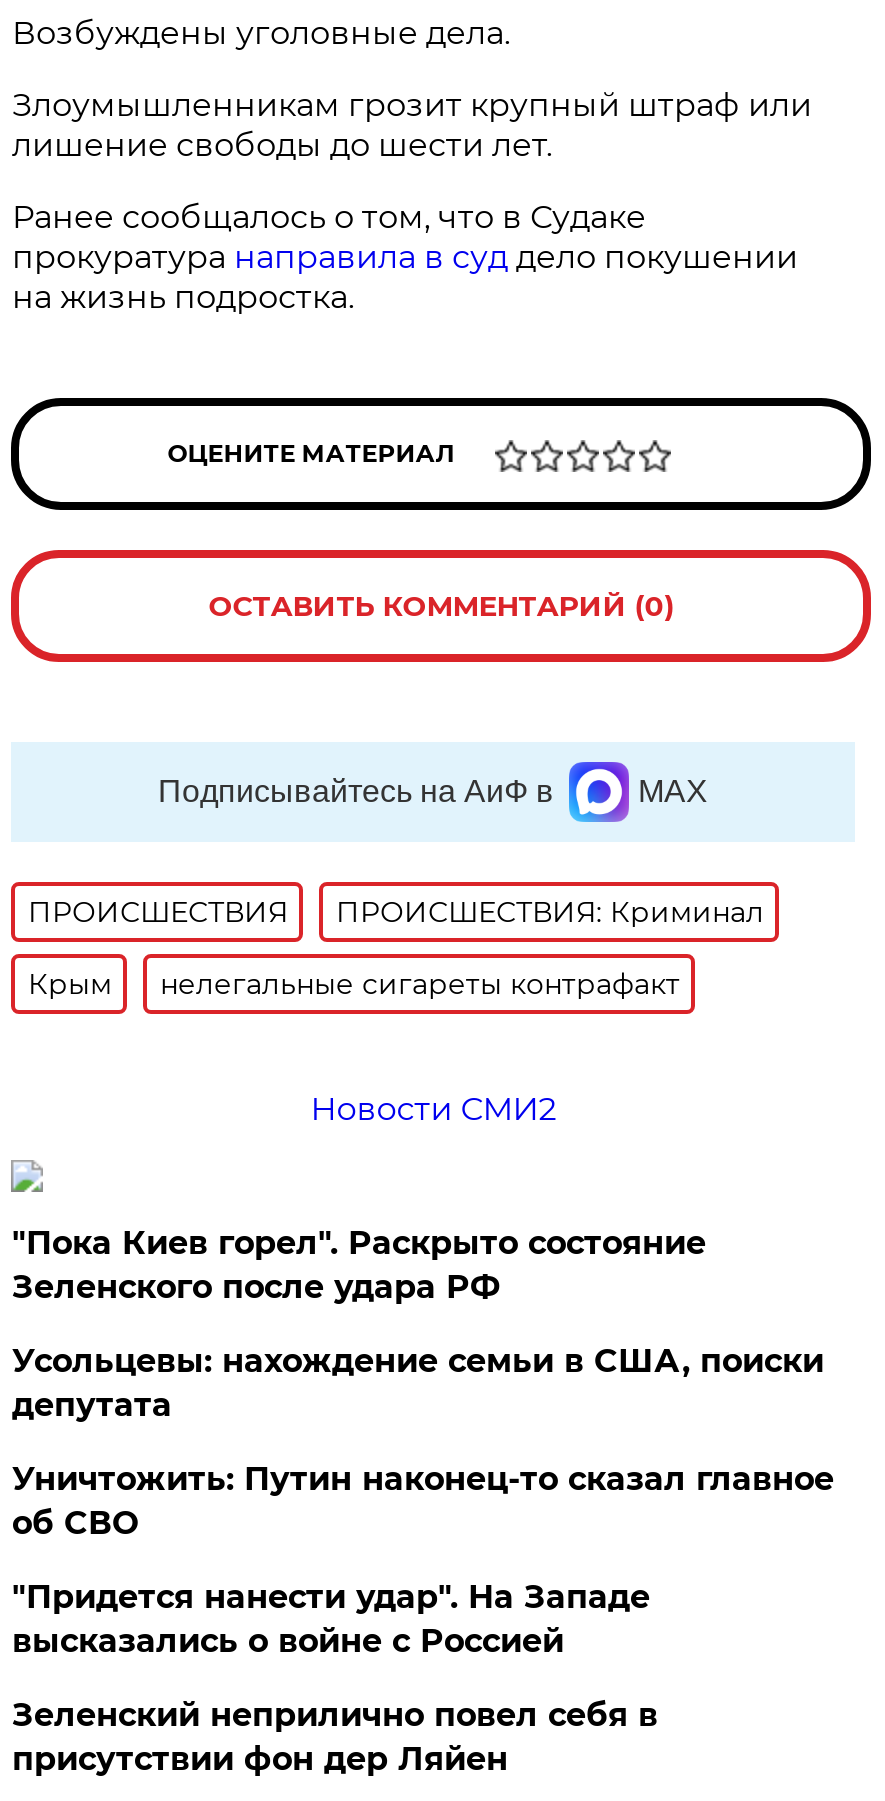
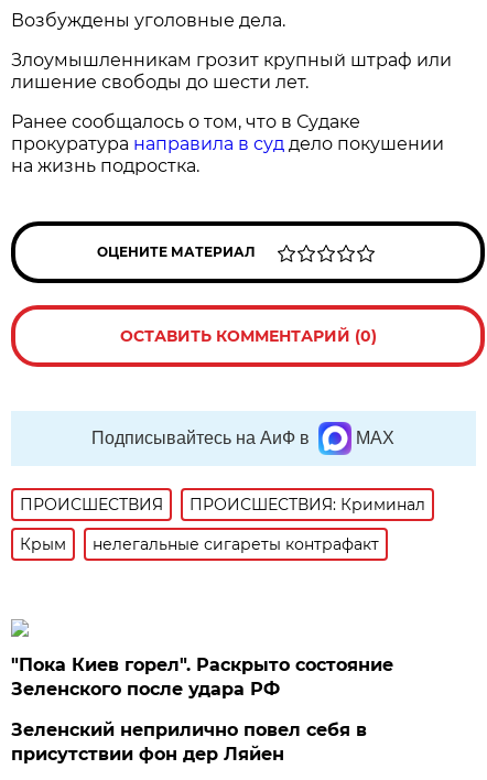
[310,1090,556,1128] Новости СМИ2 -> none
[12,1342,834,1660] Усольцевы: нахождение семьи в США, поиски | депутата | Уничтожить: Путин наконец-то сказал главное | об СВО | "Придется нанести удар". На Западе | высказались о войне с Россией -> none

